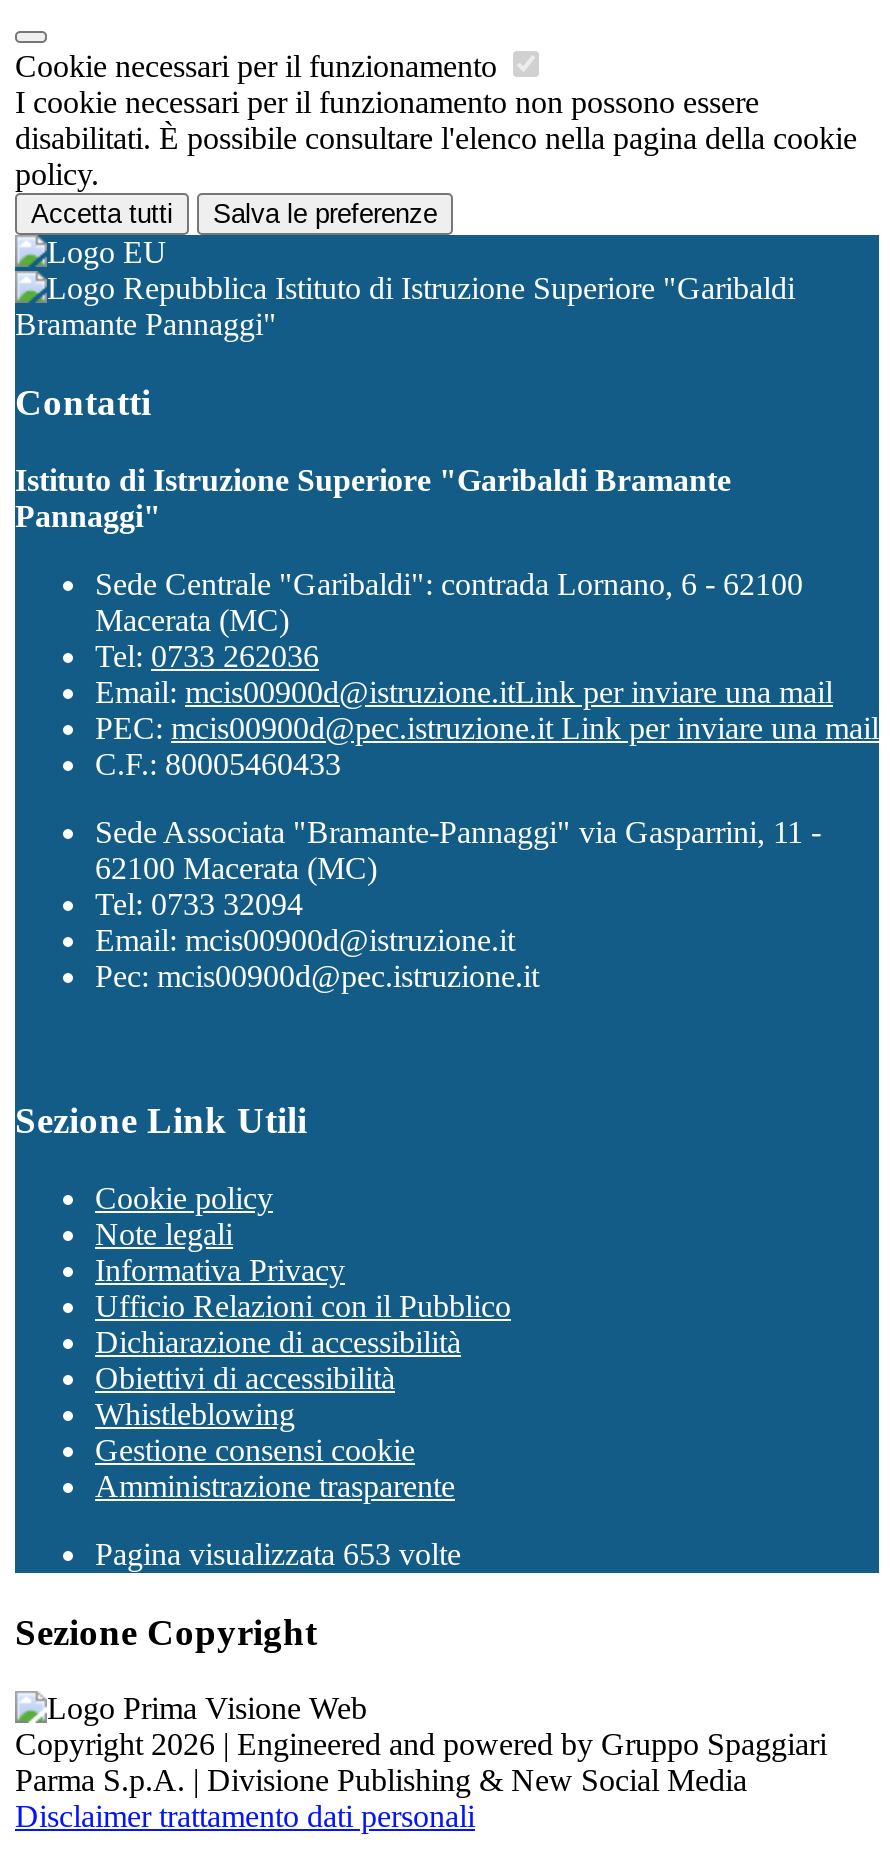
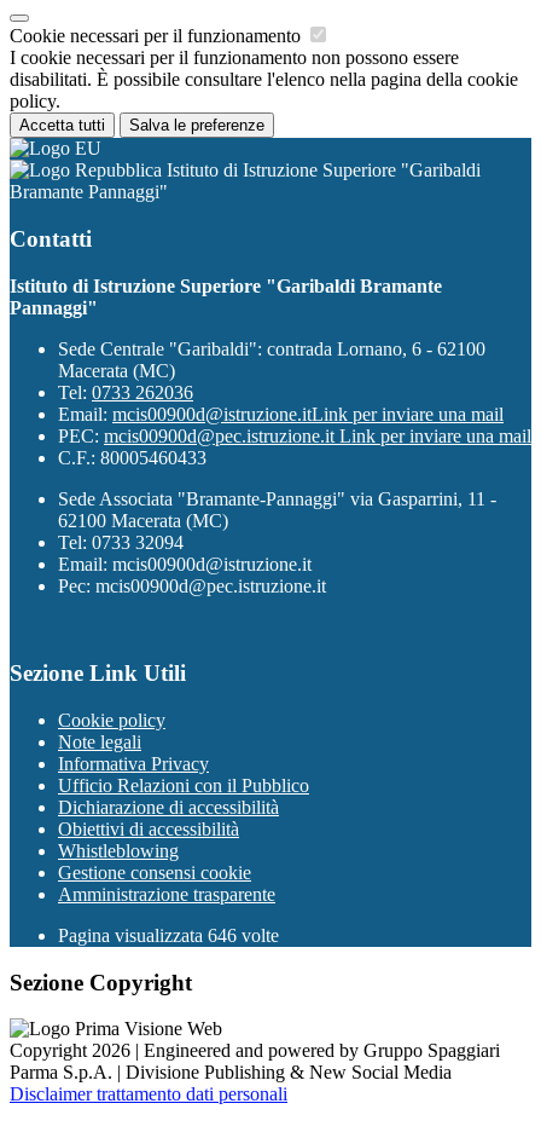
[95,1537,461,1571] Pagina visualizzata 653 volte -> [58,925,279,946] Pagina visualizzata 646 volte

